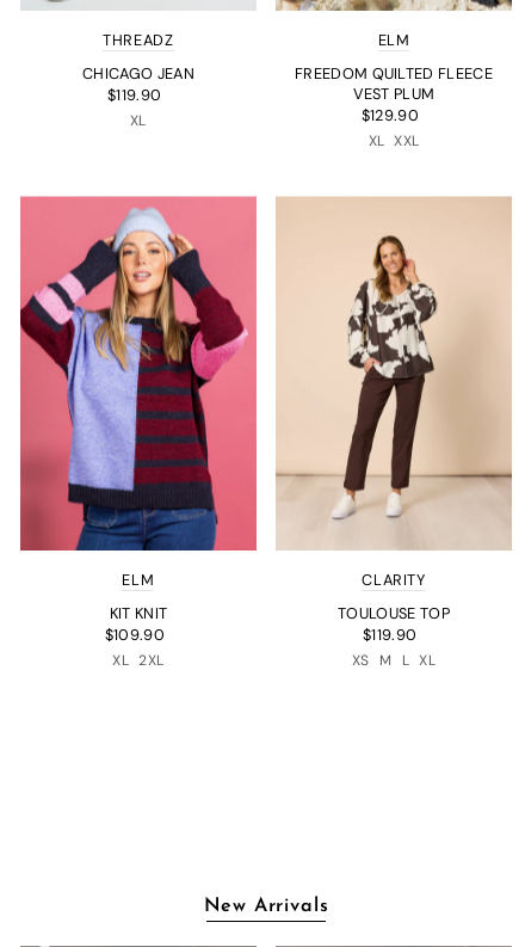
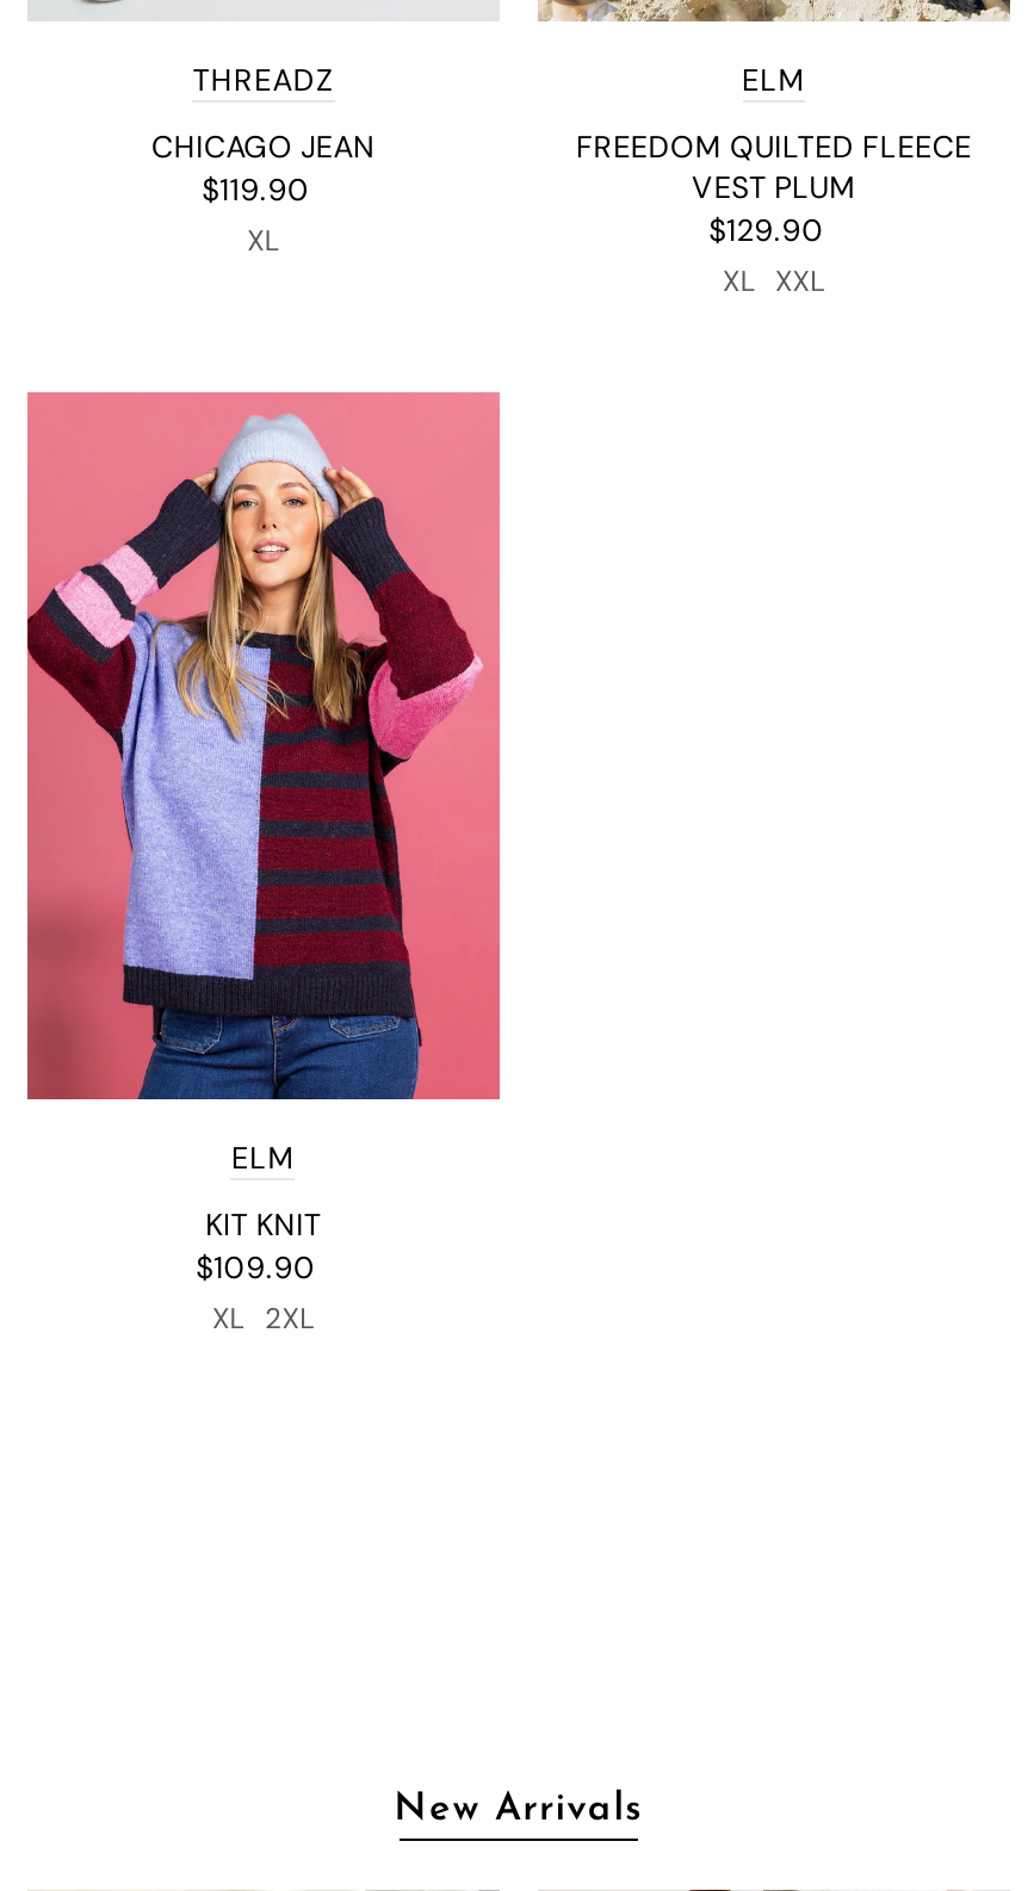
[274,196,513,670] [image] | CLARITY | TOULOUSE TOP | $119.90 | XS M L XL -> none

